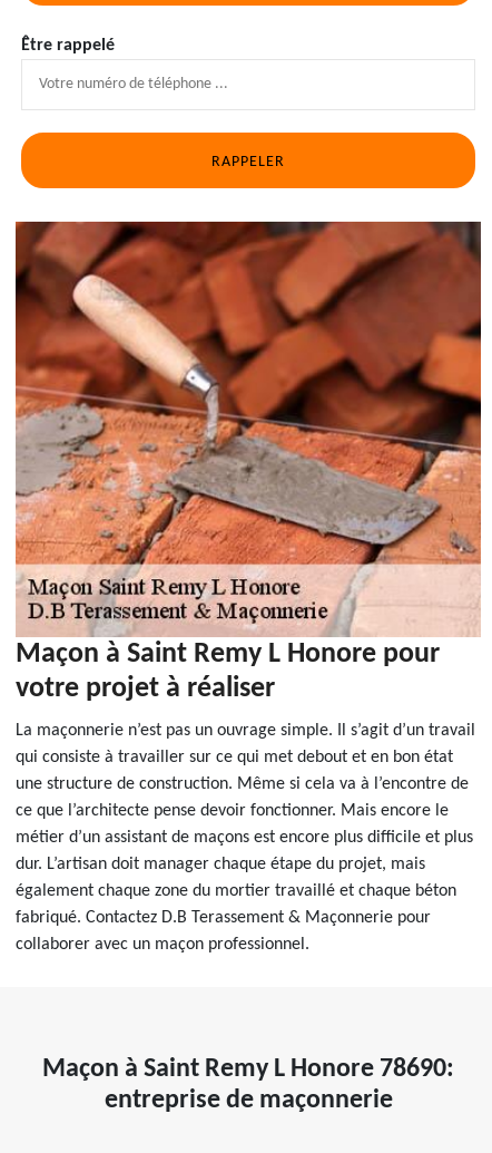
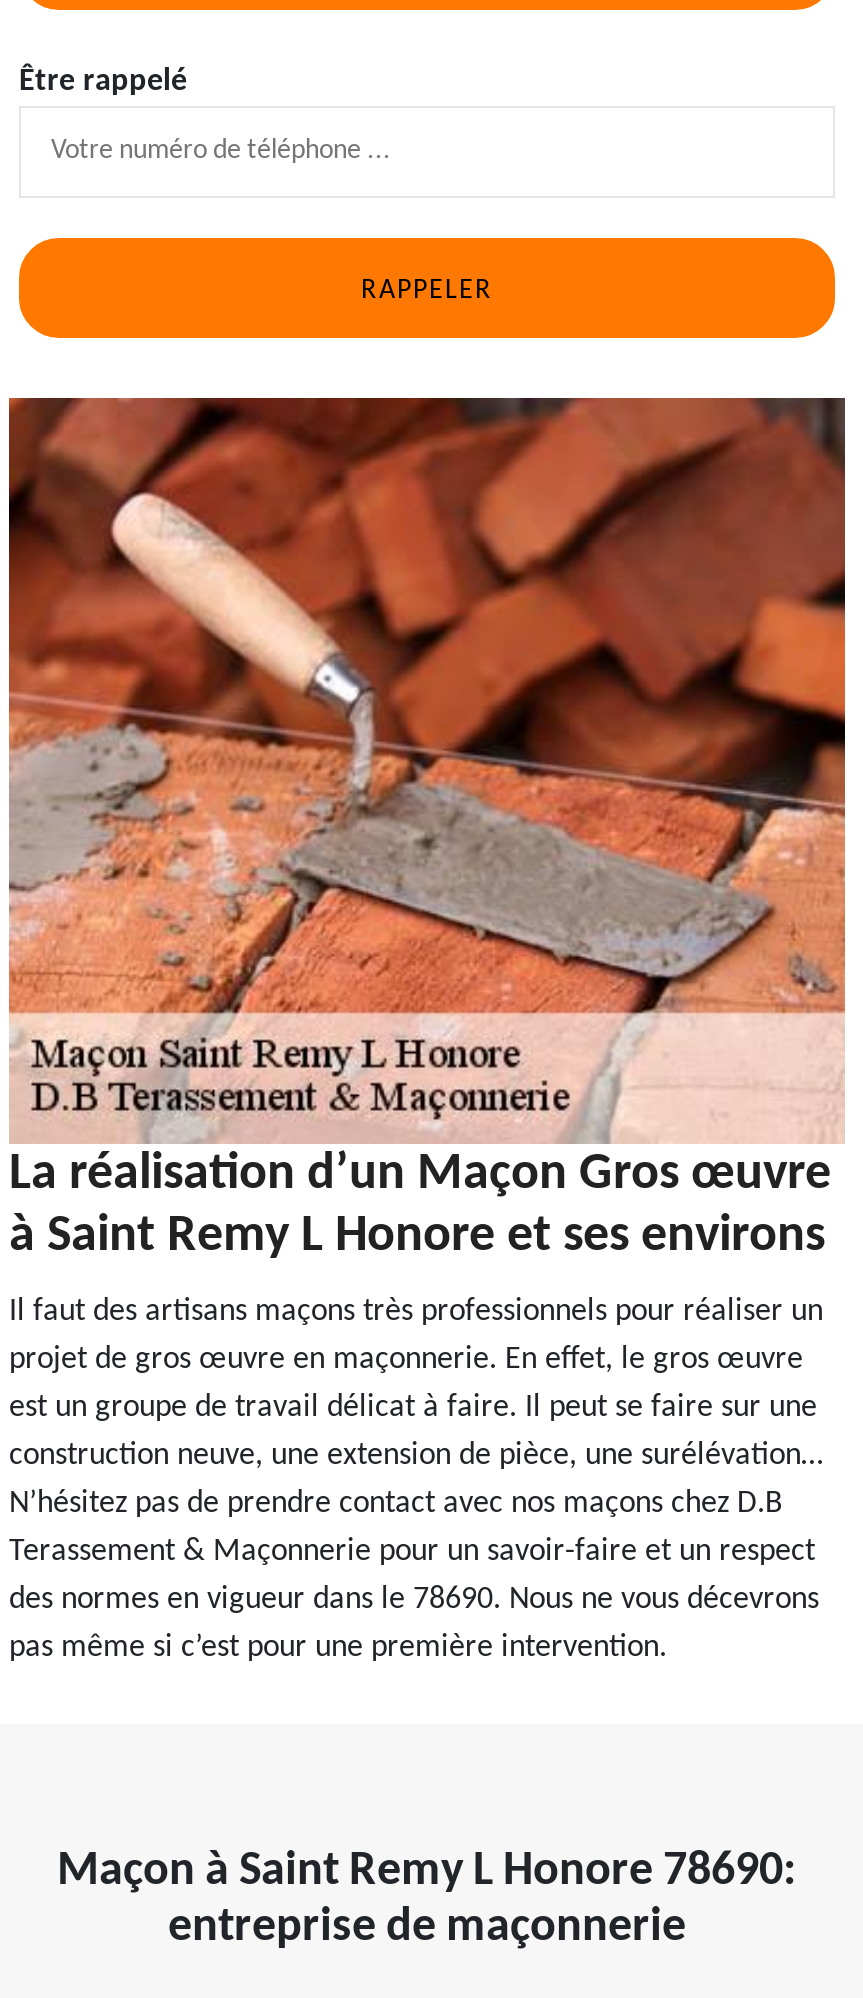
[16,639,475,953] Maçon à Saint Remy L Honore pour | votre projet à réaliser | La maçonnerie n’est pas un ouvrage simple. Il s’agit d’un travail | qui consiste à travailler sur ce qui met debout et en bon état | une structure de construction. Même si cela va à l’encontre de | ce que l’architecte pense devoir fonctionner. Mais encore le | métier d’un assistant de maçons est encore plus difficile et plus | dur. L’artisan doit manager chaque étape du projet, mais | également chaque zone du mortier travaillé et chaque béton | fabriqué. Contactez D.B Terassement & Maçonnerie pour | collaborer avec un maçon professionnel. -> [9,1148,831,1664] La réalisation d’un Maçon Gros œuvre | à Saint Remy L Honore et ses environs | Il faut des artisans maçons très professionnels pour réaliser un | projet de gros œuvre en maçonnerie. En effet, le gros œuvre | est un groupe de travail délicat à faire. Il peut se faire sur une | construction neuve, une extension de pièce, une surélévation… | N’hésitez pas de prendre contact avec nos maçons chez D.B | Terassement & Maçonnerie pour un savoir-faire et un respect | des normes en vigueur dans le 78690. Nous ne vous décevrons | pas même si c’est pour une première intervention.

